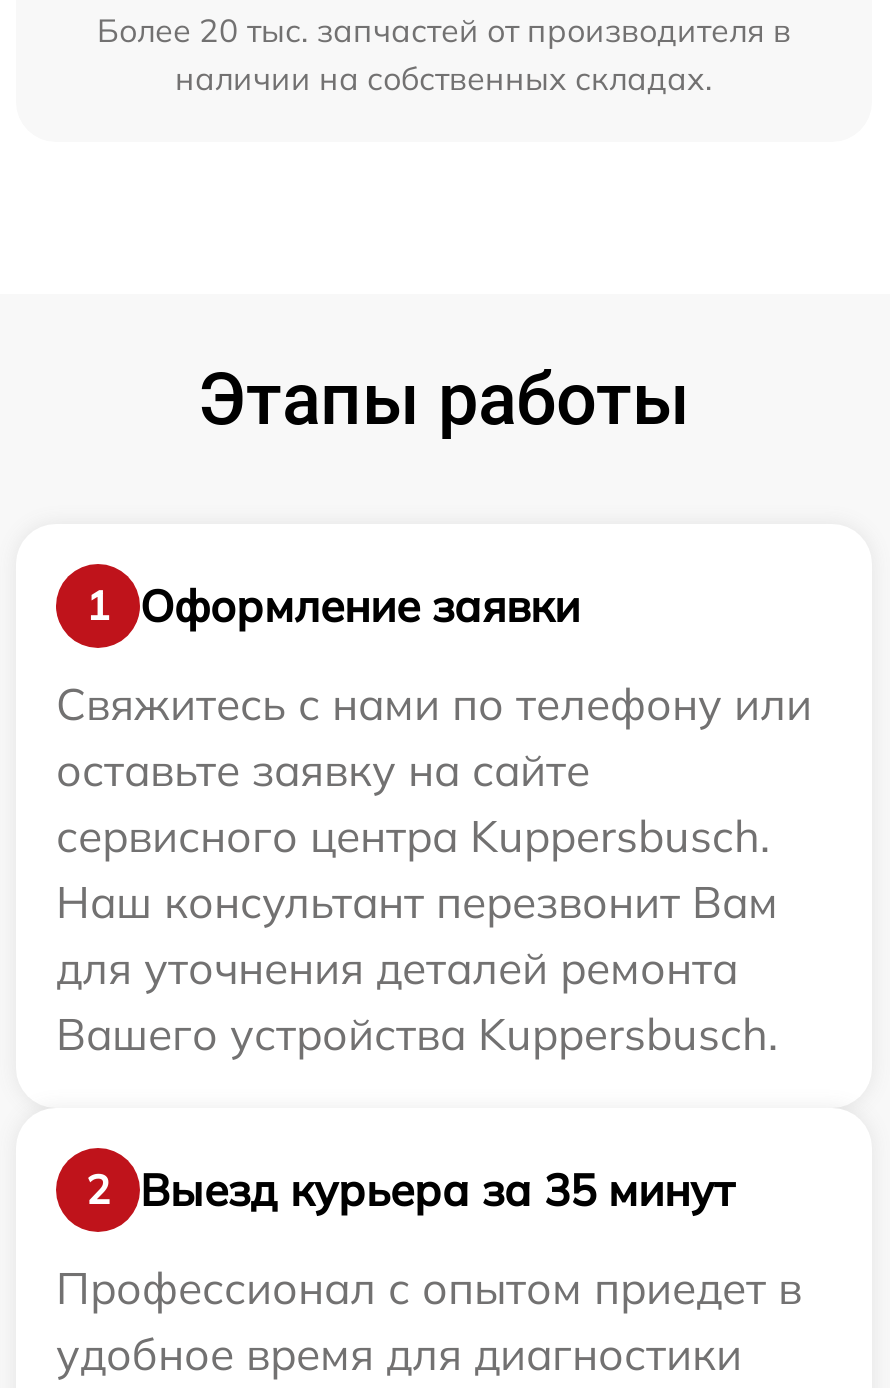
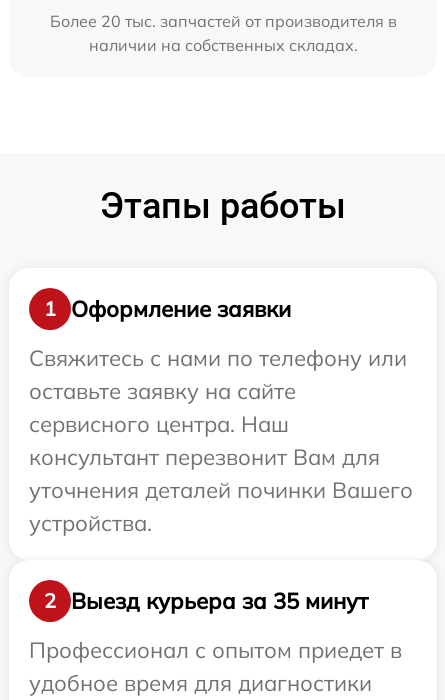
[56,808,778,1062] сервисного центра Kuppersbusch. | Наш консультант перезвонит Вам | для уточнения деталей ремонта | Вашего устройства Kuppersbusch. -> [29,410,413,537] сервисного центра. Наш | консультант перезвонит Вам для | уточнения деталей починки Вашего | устройства.

